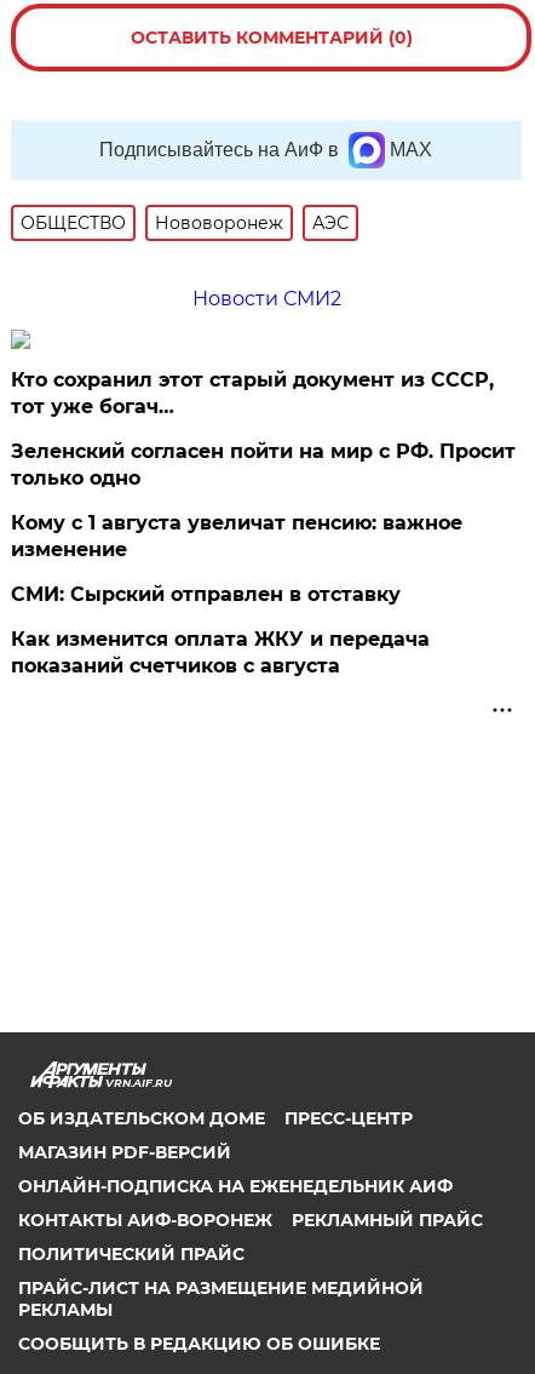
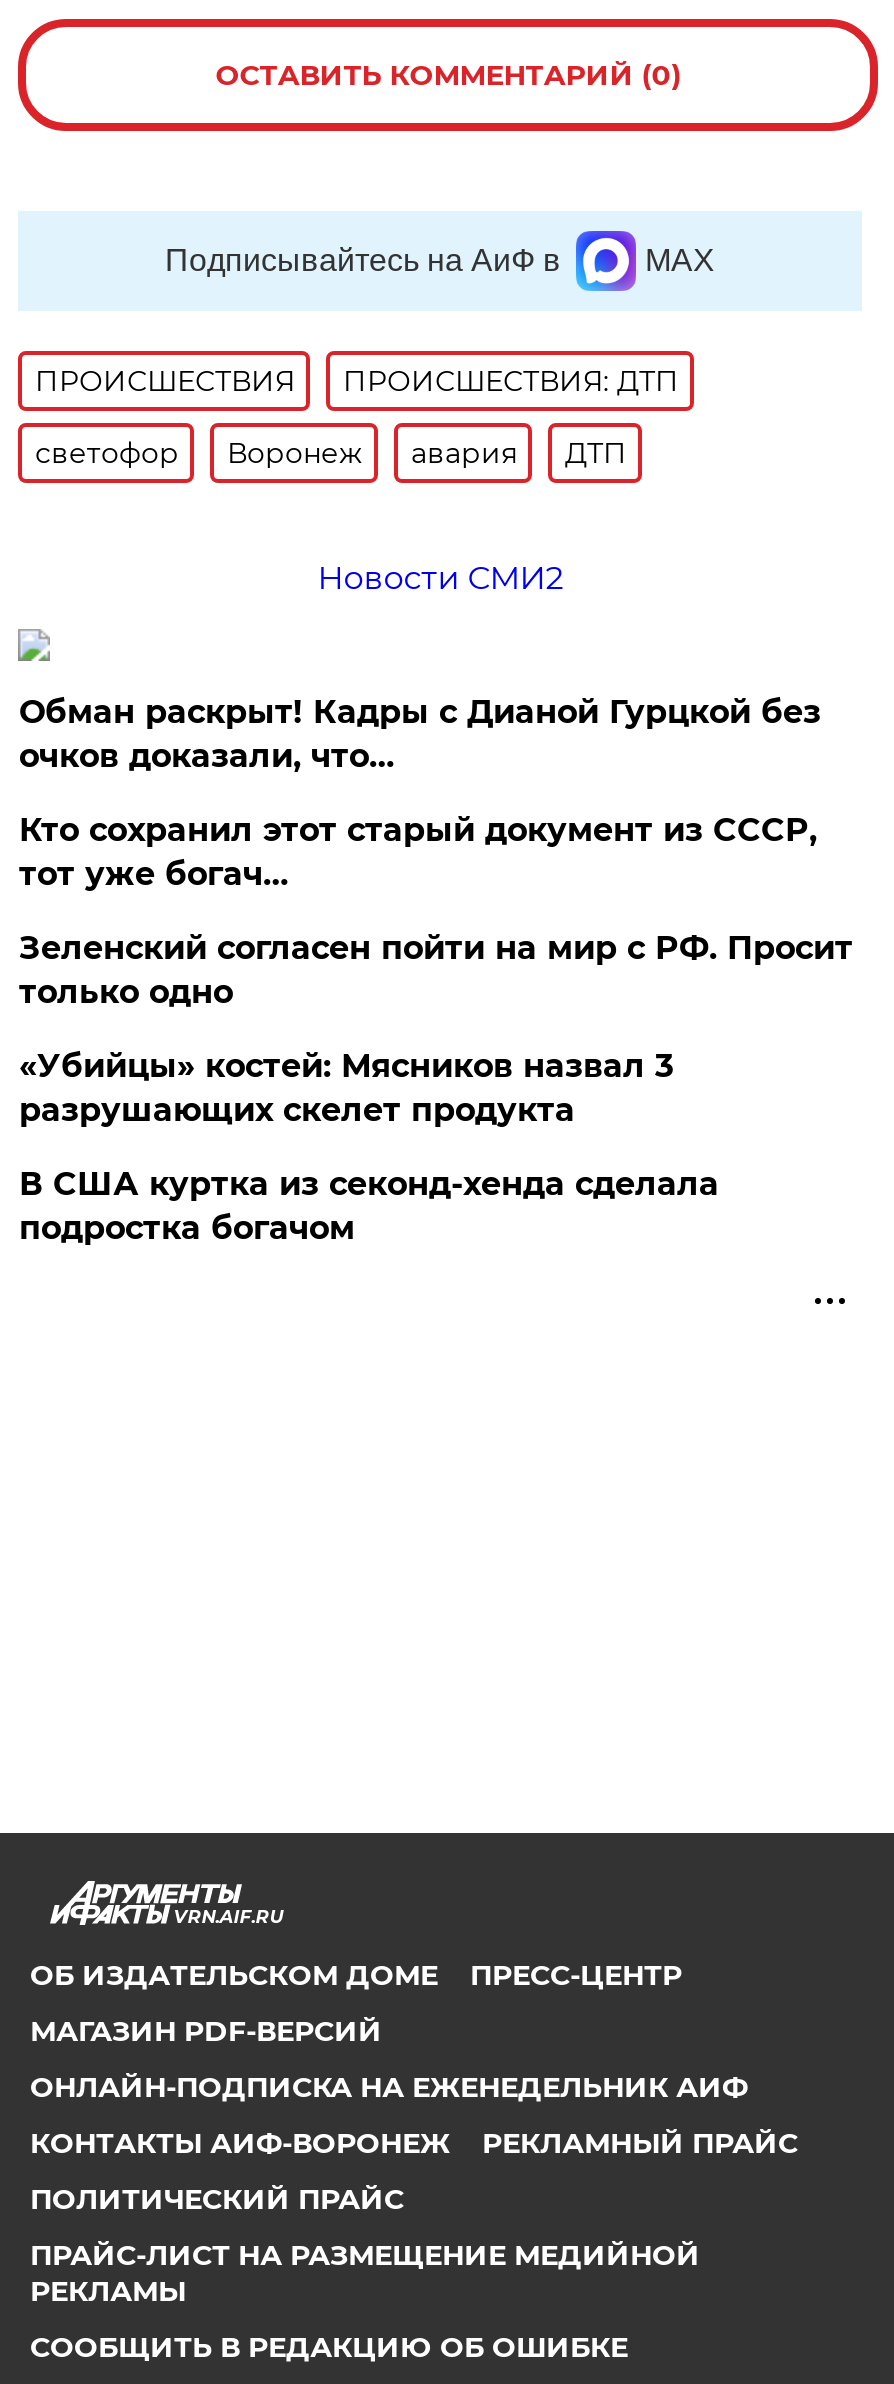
[21,212,349,234] ОБЩЕСТВО | Нововоронеж | АЭС -> [35,364,679,472] ПРОИСШЕСТВИЯ | ПРОИСШЕСТВИЯ: ДТП | светофор | Воронеж | авария | ДТП
none -> [19,694,821,776] Обман раскрыт! Кадры с Дианой Гурцкой без | очков доказали, что…
moved [11,369,516,490] -> [19,812,853,1012]: Кто сохранил этот старый документ из СССР, | тот уже богач… | Зеленский согласен пойти на мир с РФ. Просит | только одно
[11,512,463,678] Кому с 1 августа увеличат пенсию: важное | изменение | СМИ: Сырский отправлен в отставку | Как изменится оплата ЖКУ и передача | показаний счетчиков с августа -> [19,1048,719,1248] «Убийцы» костей: Мясников назвал 3 | разрушающих скелет продукта | В США куртка из секонд-хенда сделала | подростка богачом

